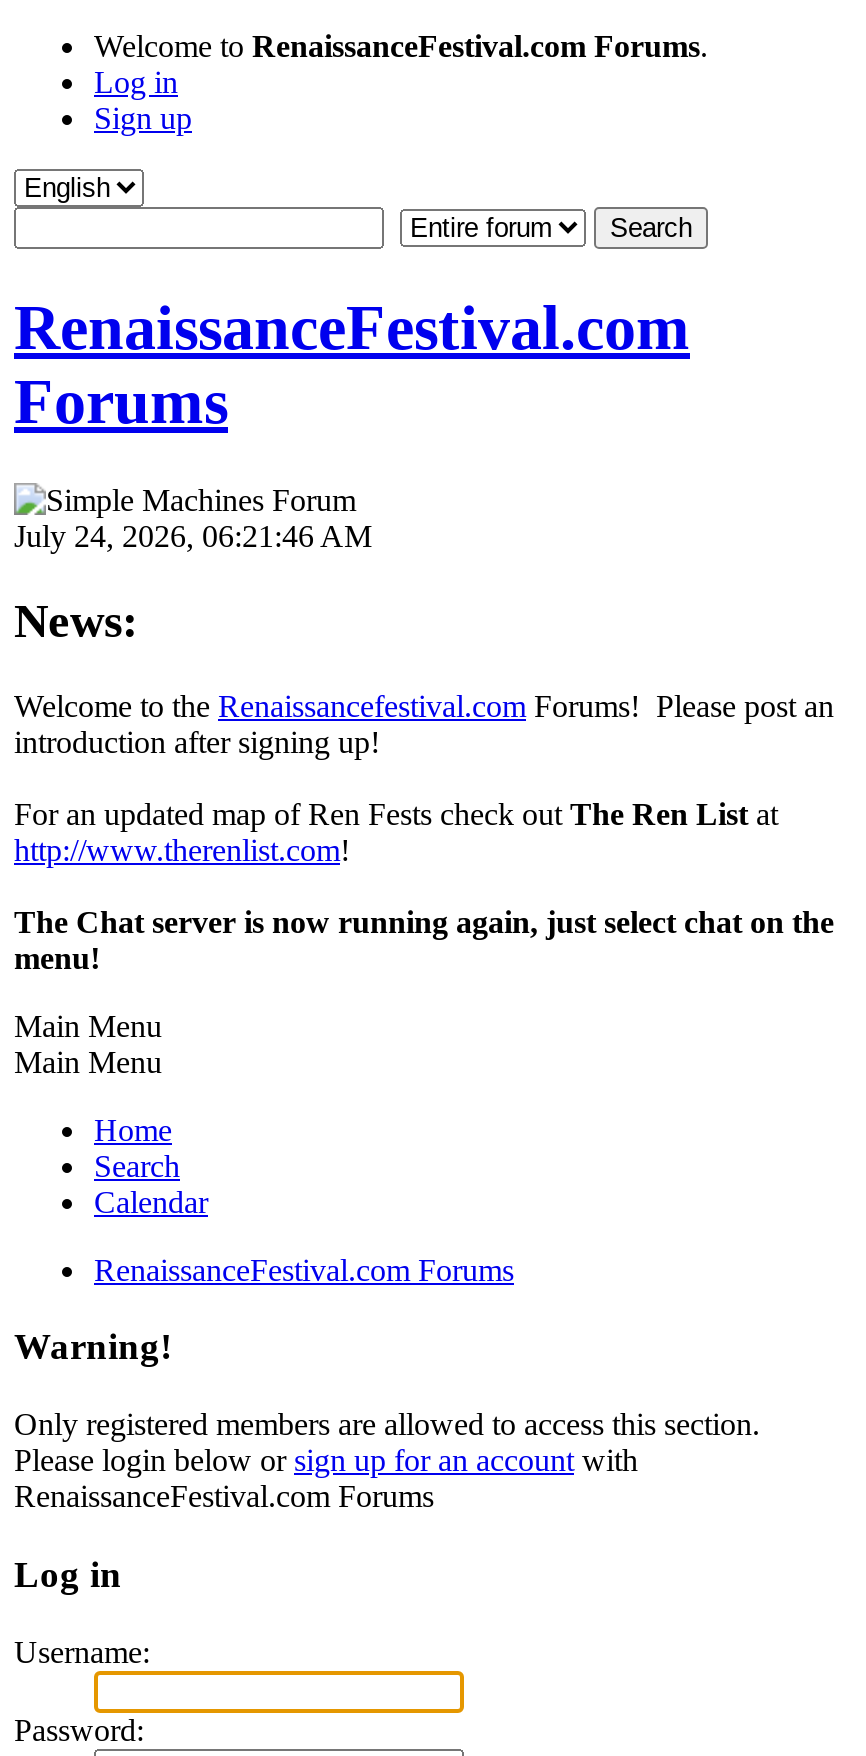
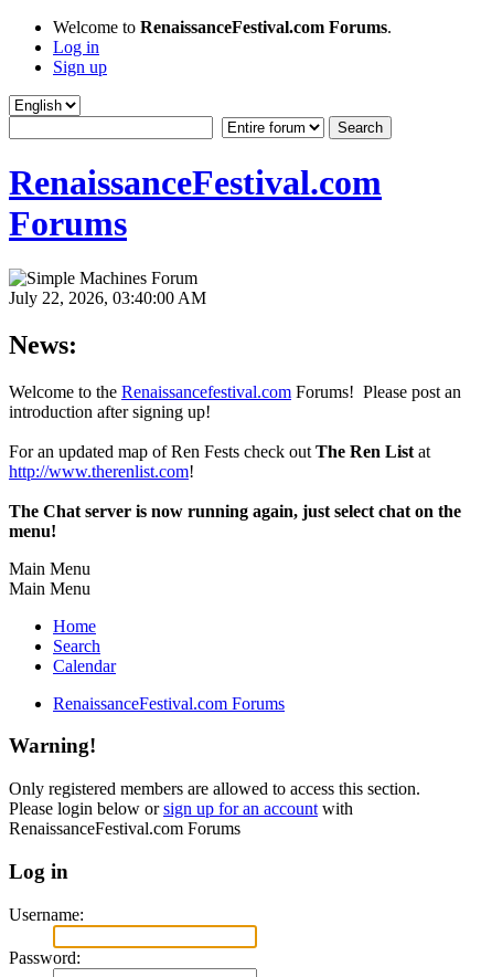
[14,519,372,553] July 24, 2026, 06:21:46 AM -> [9,288,206,307] July 22, 2026, 03:40:00 AM

